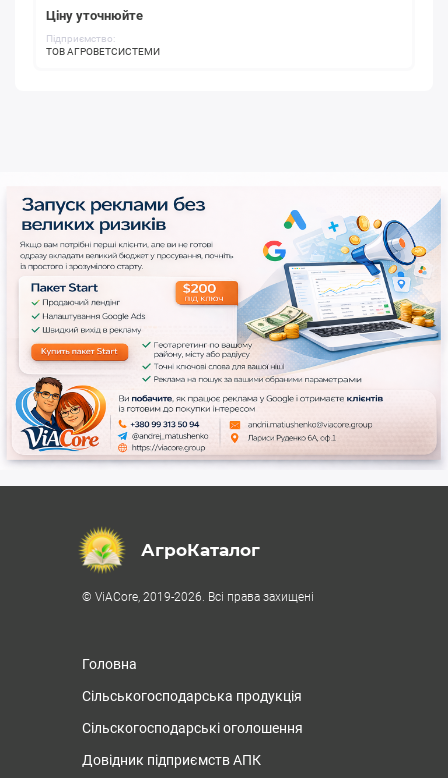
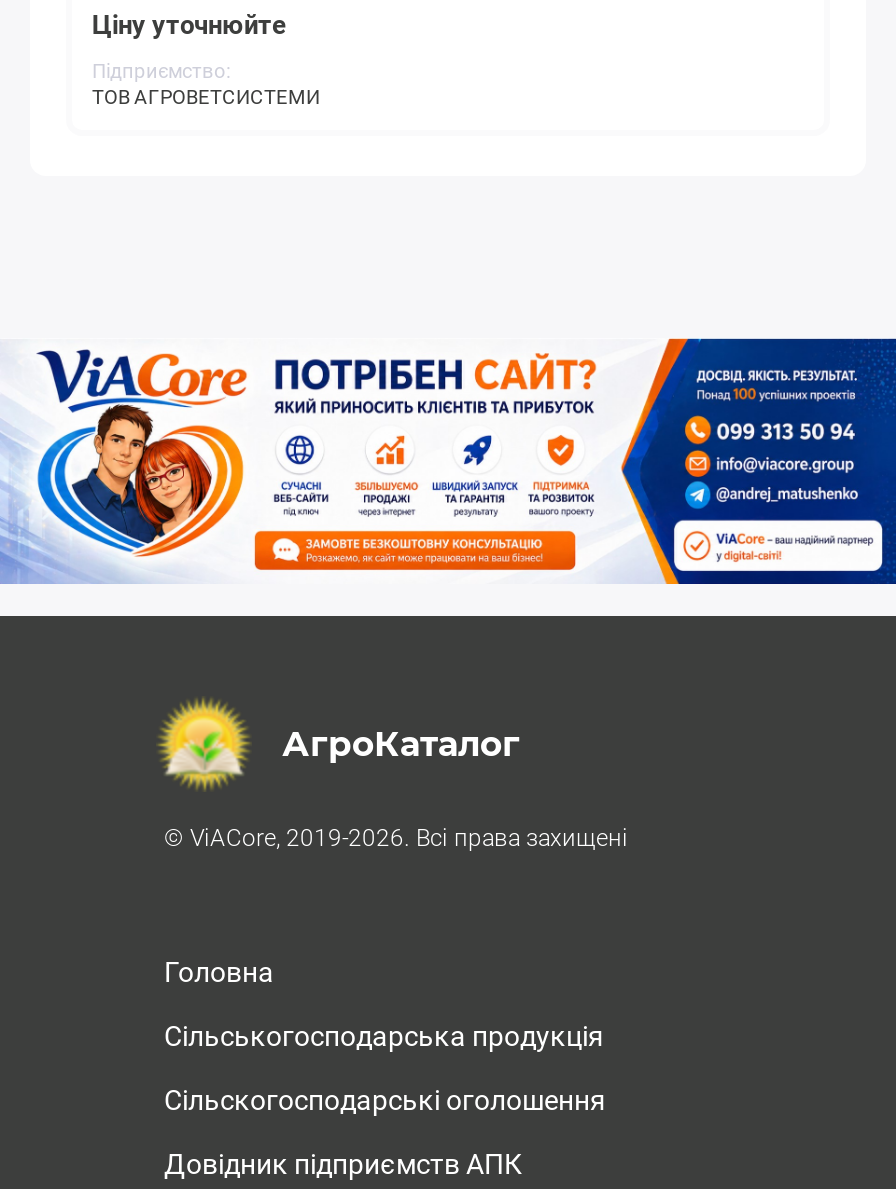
[3,196,445,470] [image] -> [6,336,890,586] [image]

